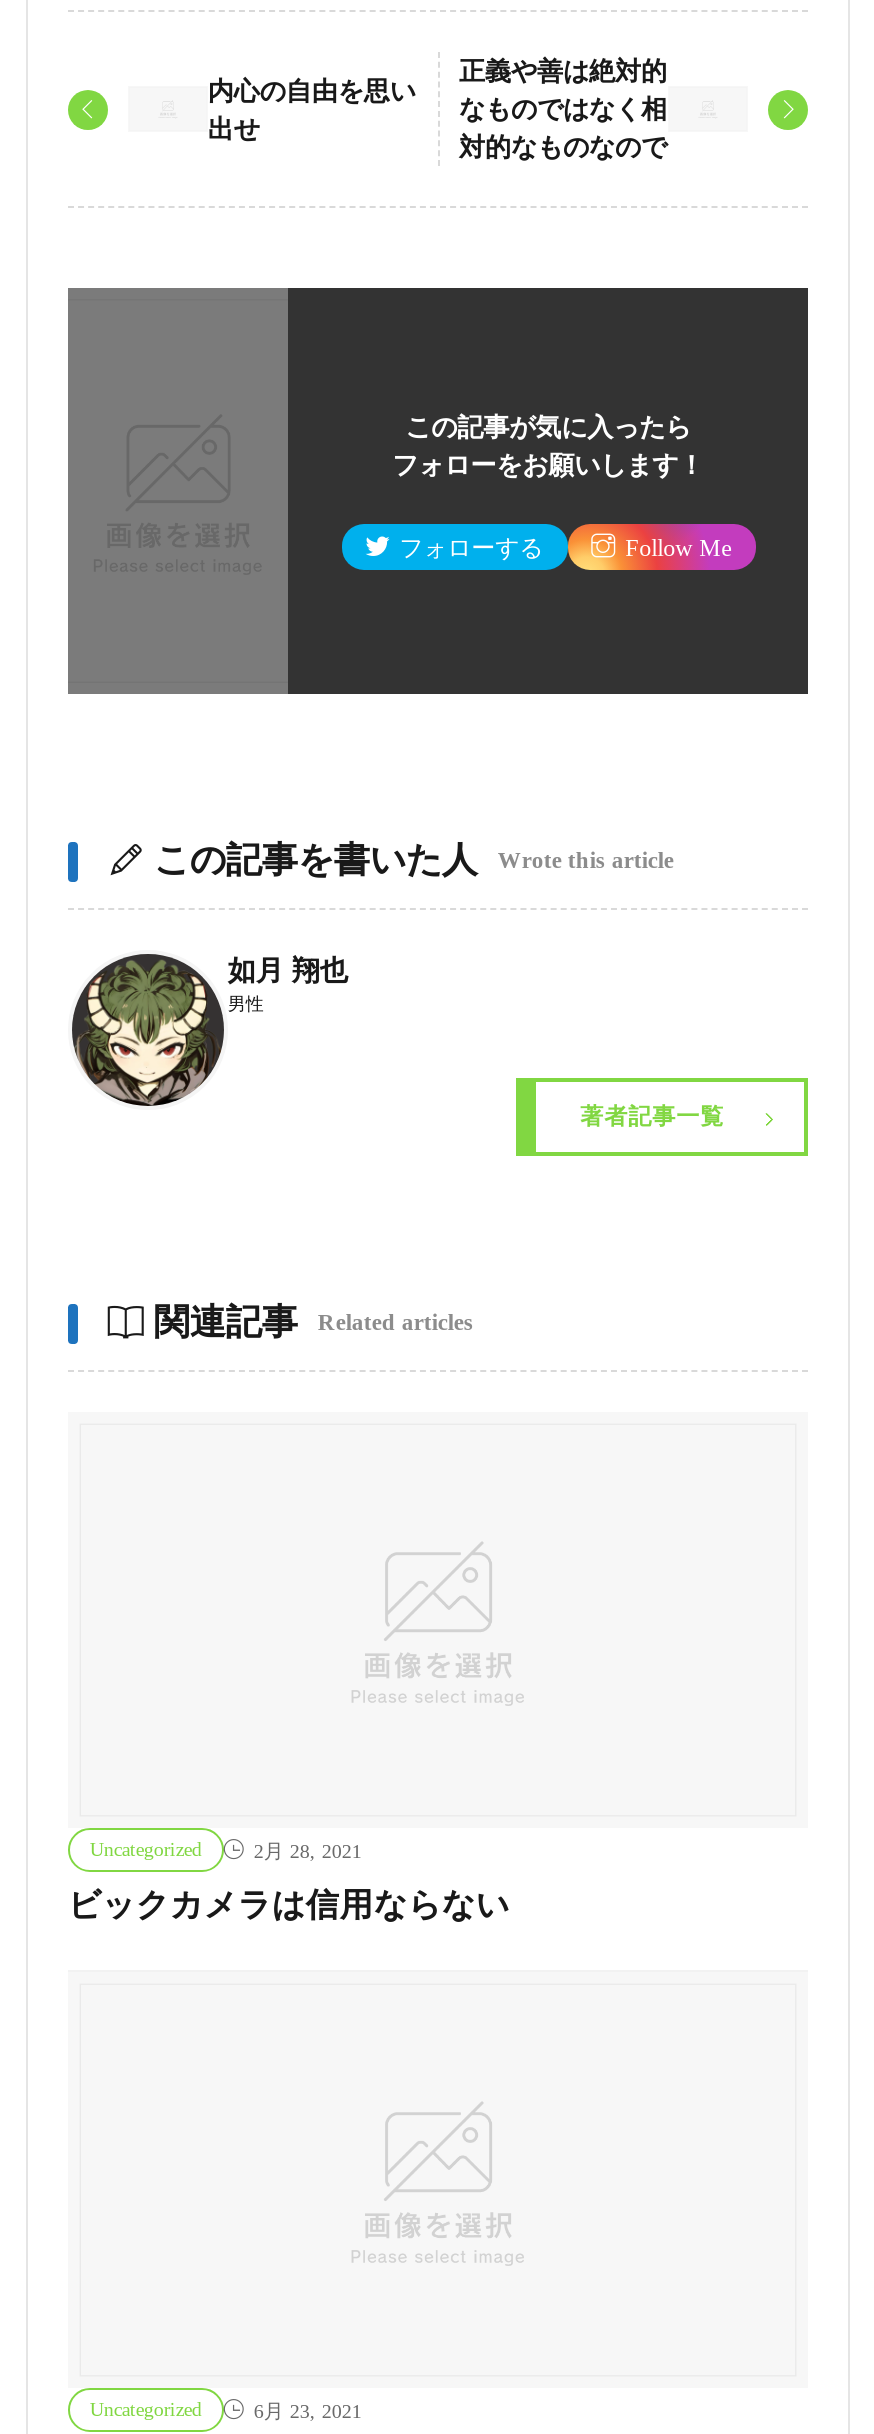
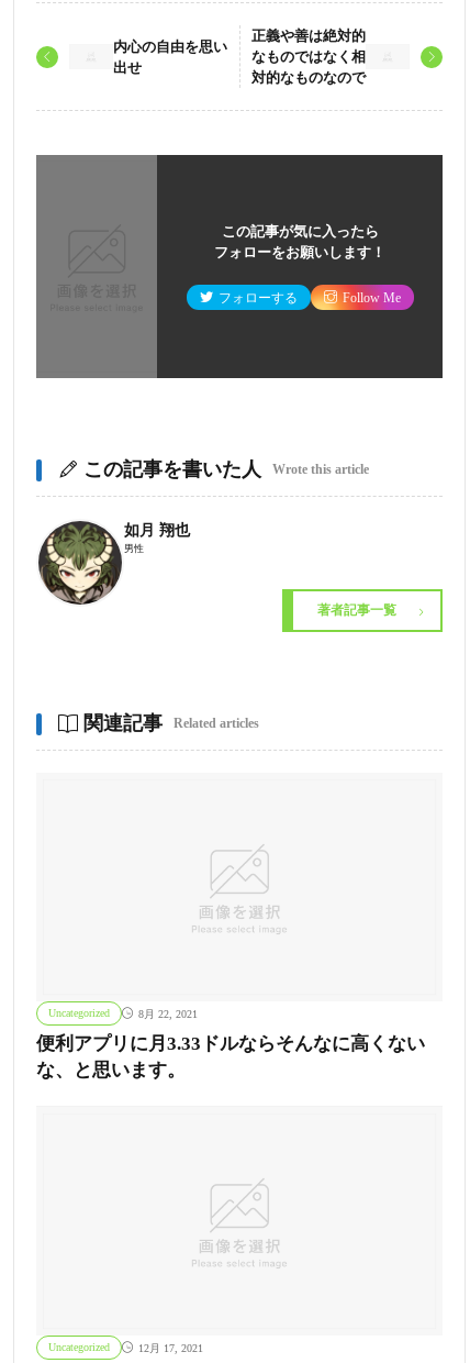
[254,1839,362,1861] 2月 28, 2021 -> [138,1008,198,1020] 8月 22, 2021
[68,1886,510,1924] ビックカメラは信用ならない -> [36,1033,425,1081] 便利アプリに月3.33ドルならそんなに高くない | な、と思います。
[254,2400,362,2422] 6月 23, 2021 -> [138,1342,203,1354] 12月 17, 2021

